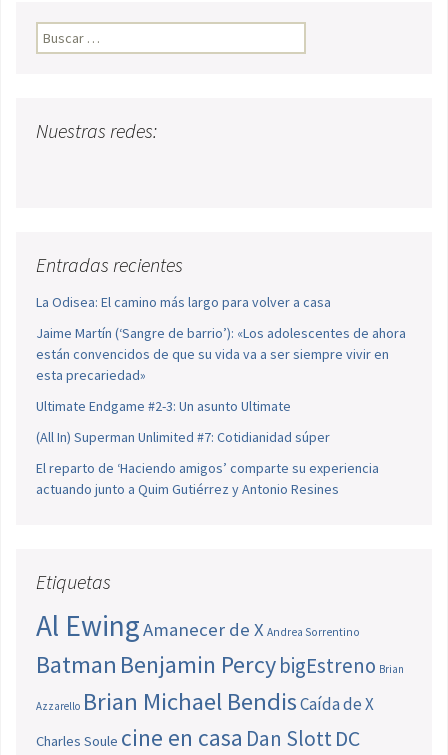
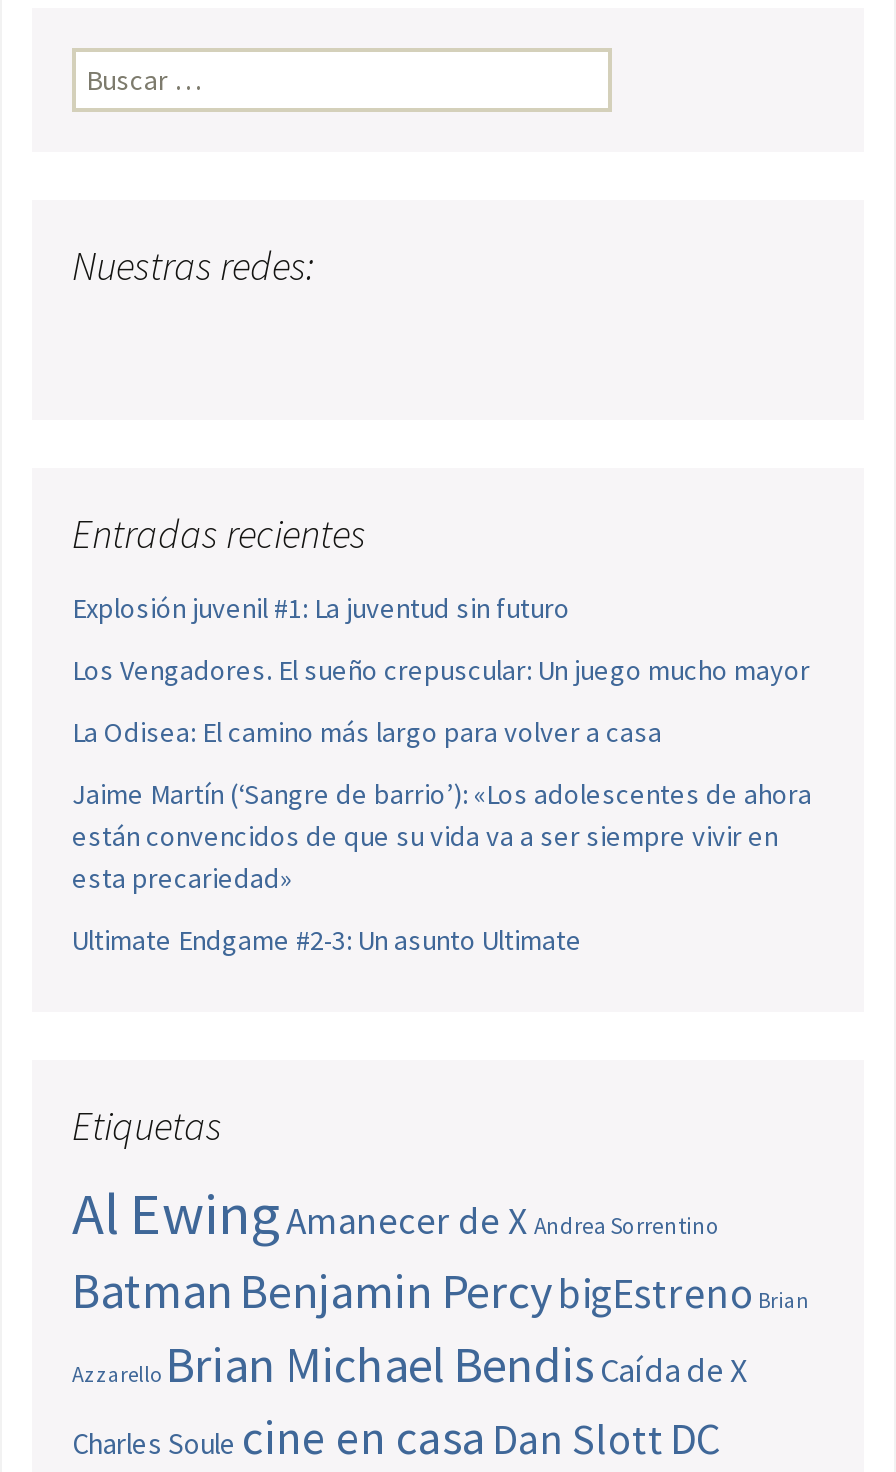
none -> [72,589,810,687] Explosión juvenil #1: La juventud sin futuro | Los Vengadores. El sueño crepuscular: Un juego mucho mayor
moved [36,293,406,415] -> [72,713,812,957]: La Odisea: El camino más largo para volver a casa | Jaime Martín (‘Sangre de barrio’): «Los adolescentes de ahora | están convencidos de que su vida va a ser siempre vivir en | esta precariedad» | Ultimate Endgame #2-3: Un asunto Ultimate
[36,428,379,498] (All In) Superman Unlimited #7: Cotidianidad súper | El reparto de ‘Haciendo amigos’ comparte su experiencia | actuando junto a Quim Gutiérrez y Antonio Resines -> none

